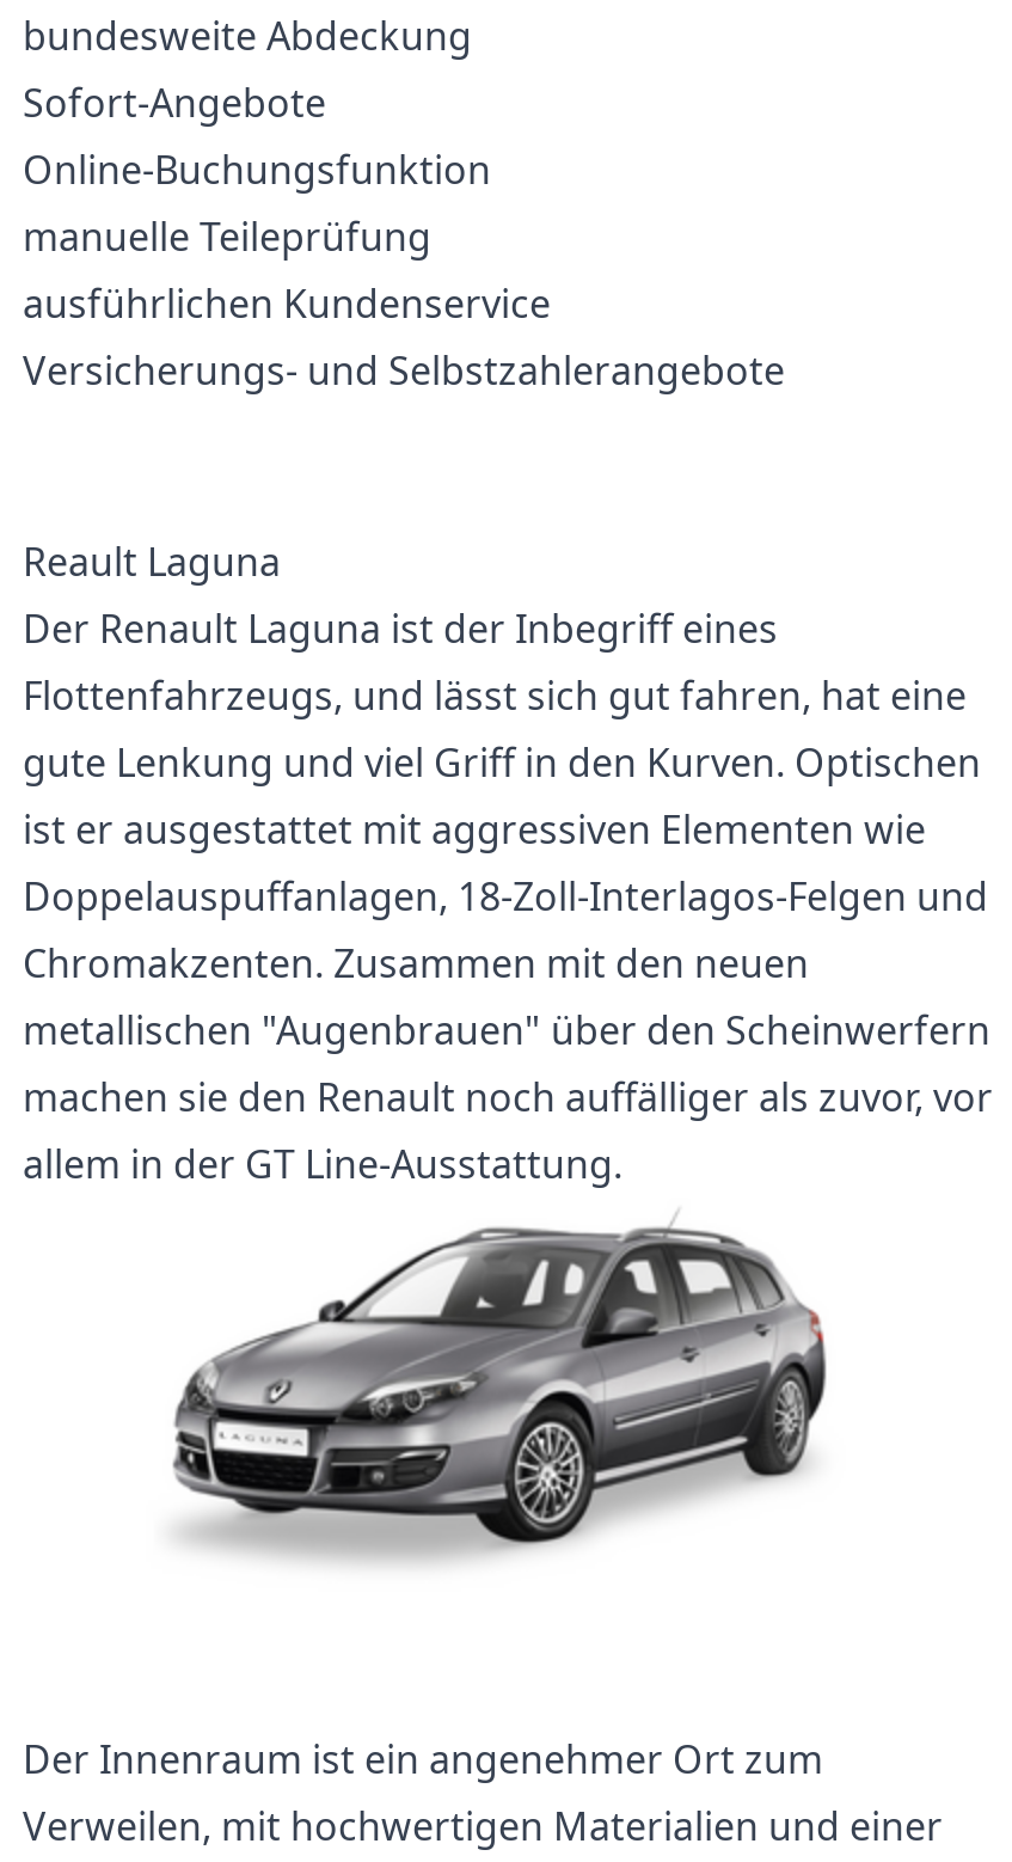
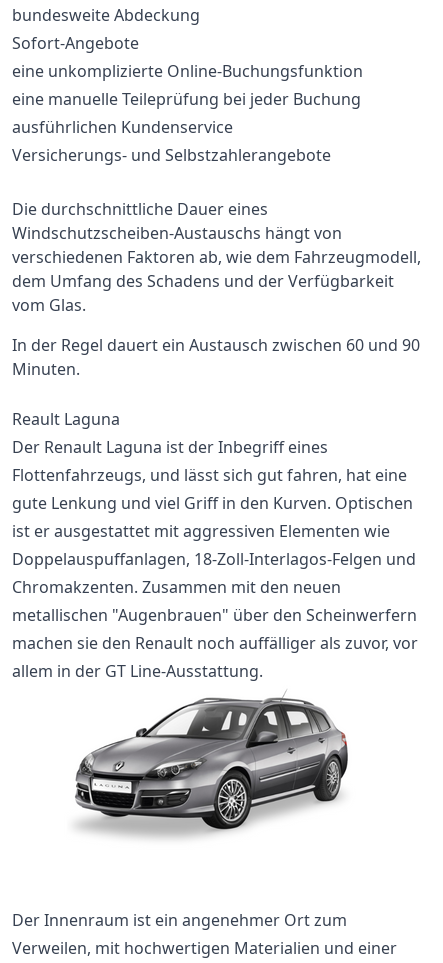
[23,143,491,263] Online-Buchungsfunktion | manuelle Teileprüfung -> [12,60,363,110] eine unkomplizierte Online-Buchungsfunktion | eine manuelle Teileprüfung bei jeder Buchung
none -> [12,198,421,380] Die durchschnittliche Dauer eines | Windschutzscheiben-Austauschs hängt von | verschiedenen Faktoren ab, wie dem Fahrzeugmodell, | dem Umfang des Schadens und der Verfügbarkeit | vom Glas. | In der Regel dauert ein Austausch zwischen 60 und 90 | Minuten.

